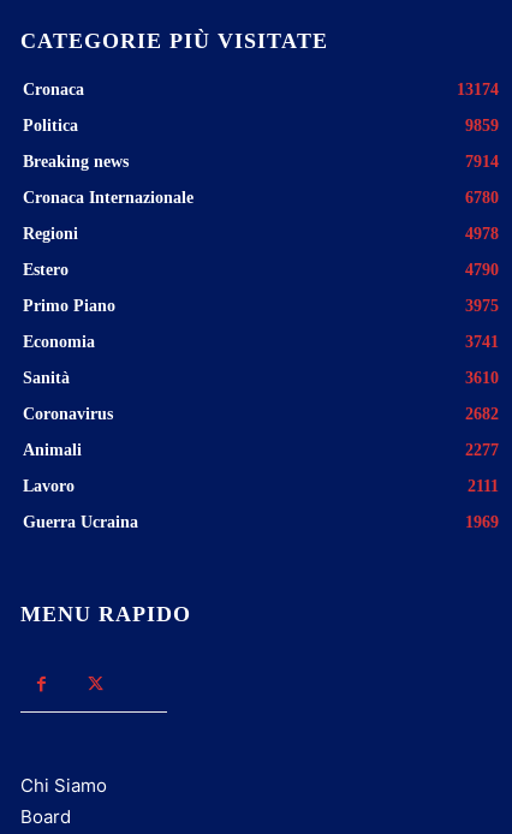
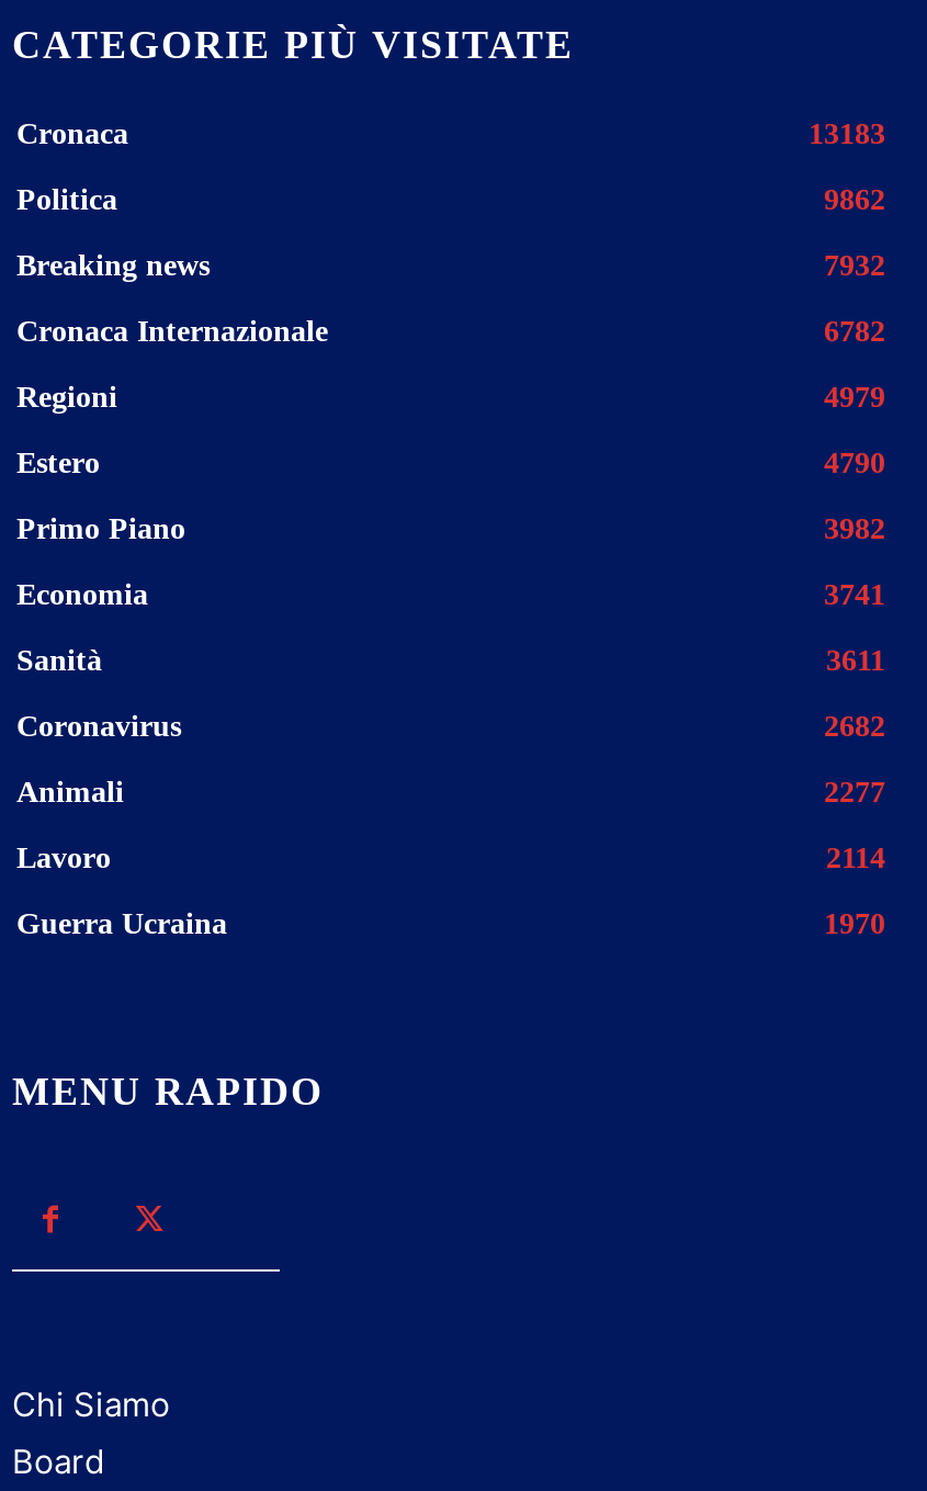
[457,81,499,99] 13174 -> [809,117,885,149] 13183
[465,117,499,135] 9859 -> [824,182,885,215] 9862
[465,153,499,171] 7914 -> [824,248,885,281] 7932
[465,189,499,207] 6780 -> [824,314,885,347] 6782
[465,225,499,243] 4978 -> [824,380,885,413] 4979
[465,297,499,315] 3975 -> [824,511,885,544] 3982
[465,369,499,387] 3610 -> [826,643,885,676] 3611
[468,477,499,495] 2111 -> [826,841,885,874] 2114
[465,513,499,531] 1969 -> [824,906,885,939] 1970

